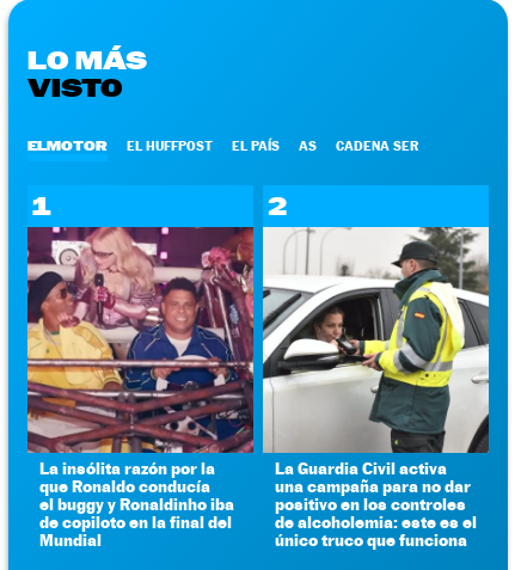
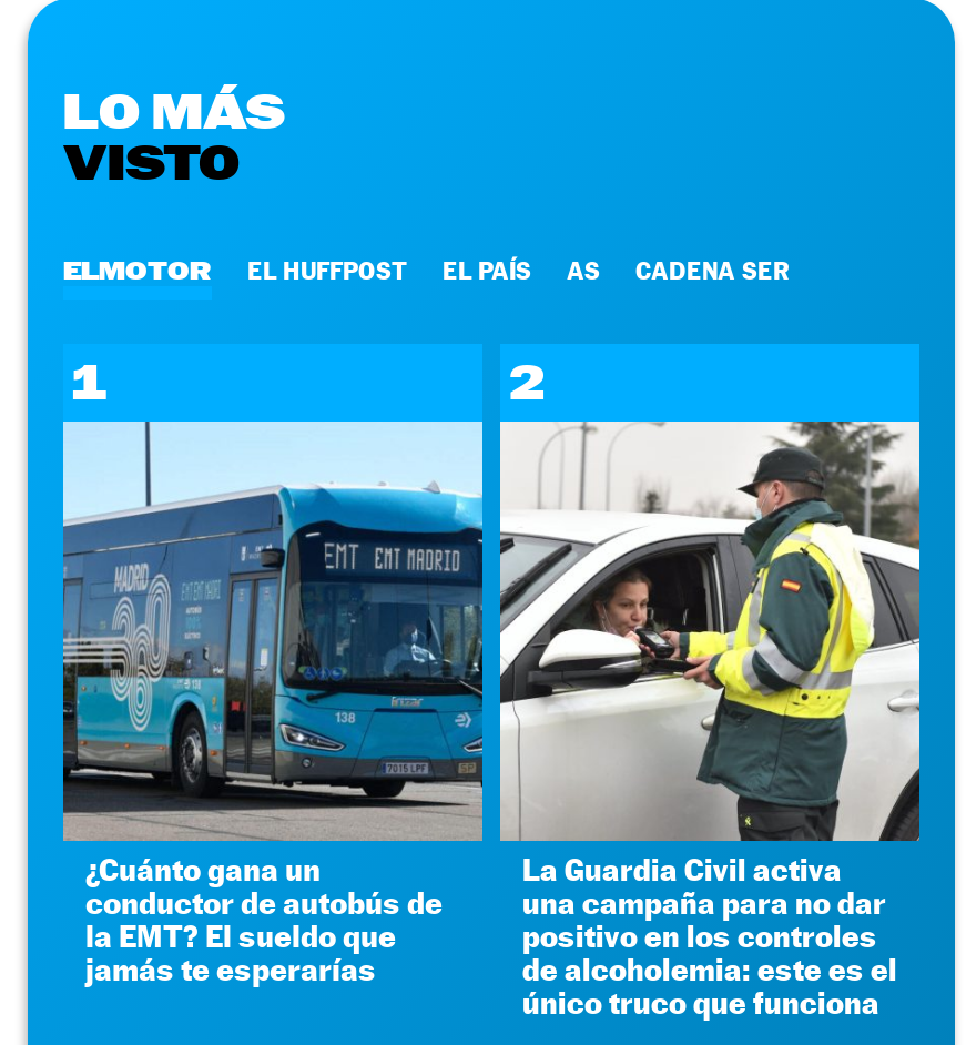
[26,226,255,550] [image] | La insólita razón por la | que Ronaldo conducía | el buggy y Ronaldinho iba | de copiloto en la final del | Mundial -> [61,419,485,988] [image] | ¿Cuánto gana un | conductor de autobús de | la EMT? El sueldo que | jamás te esperarías

